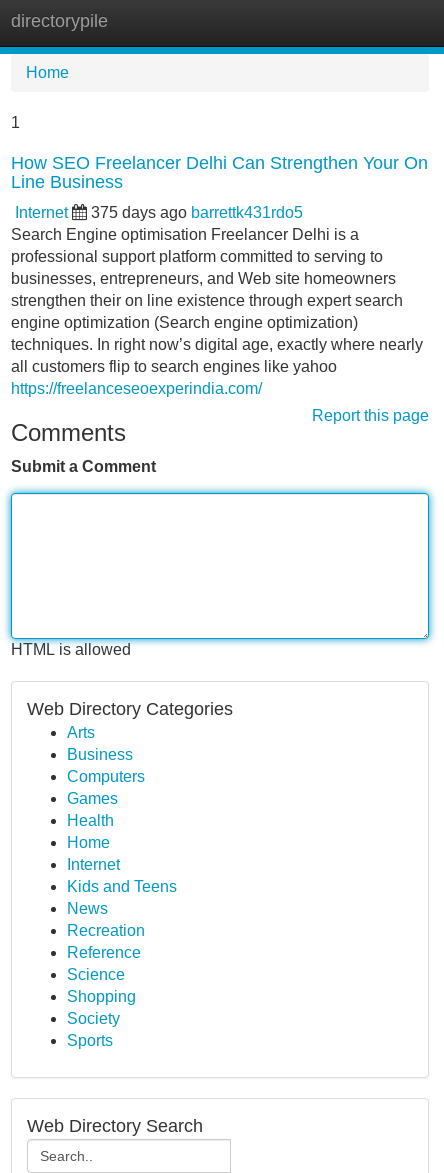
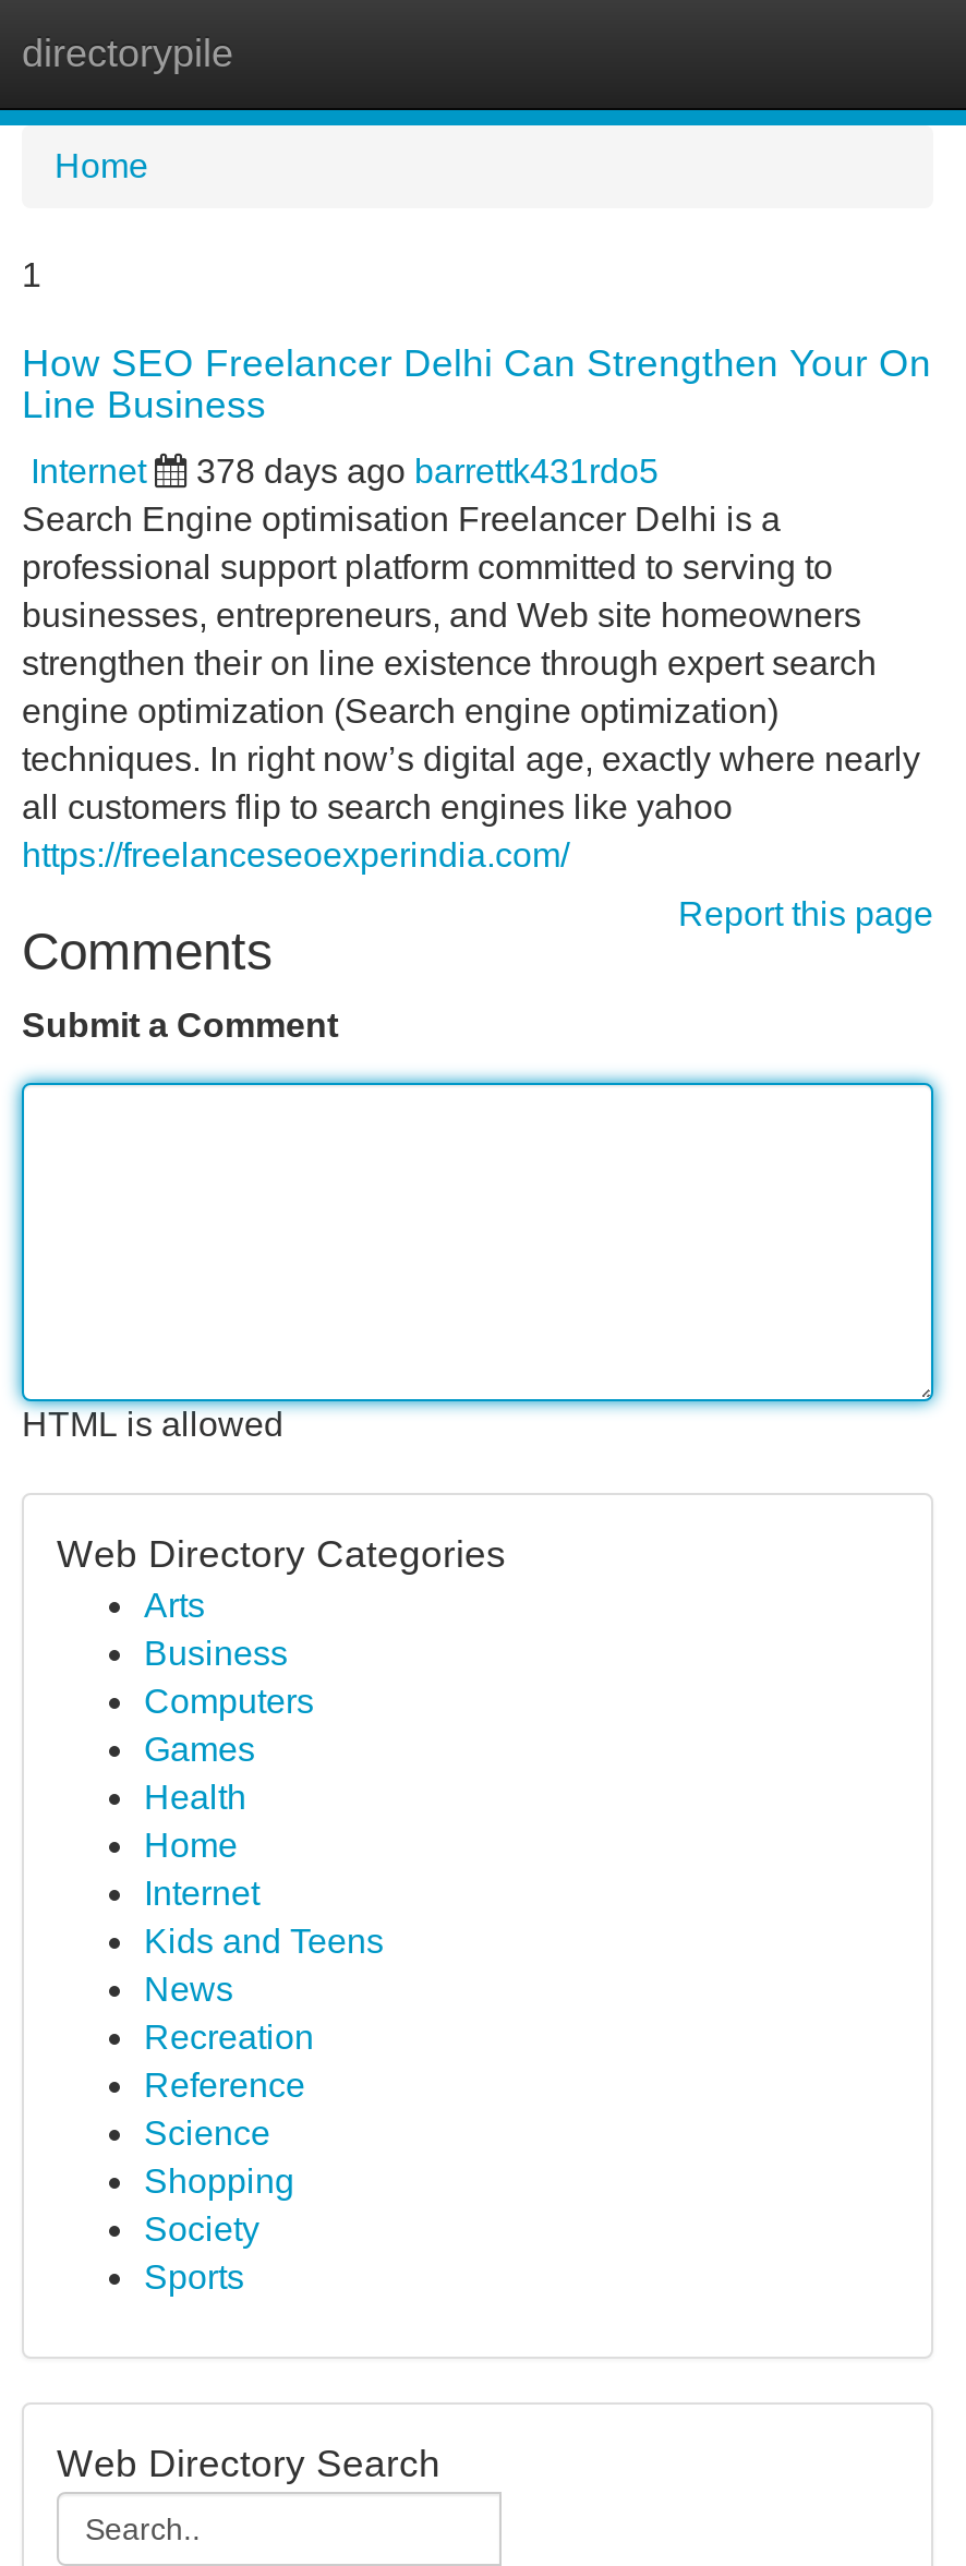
[91,204,303,221] 375 days ago barrettk431rdo5 -> [196,453,659,490] 378 days ago barrettk431rdo5

